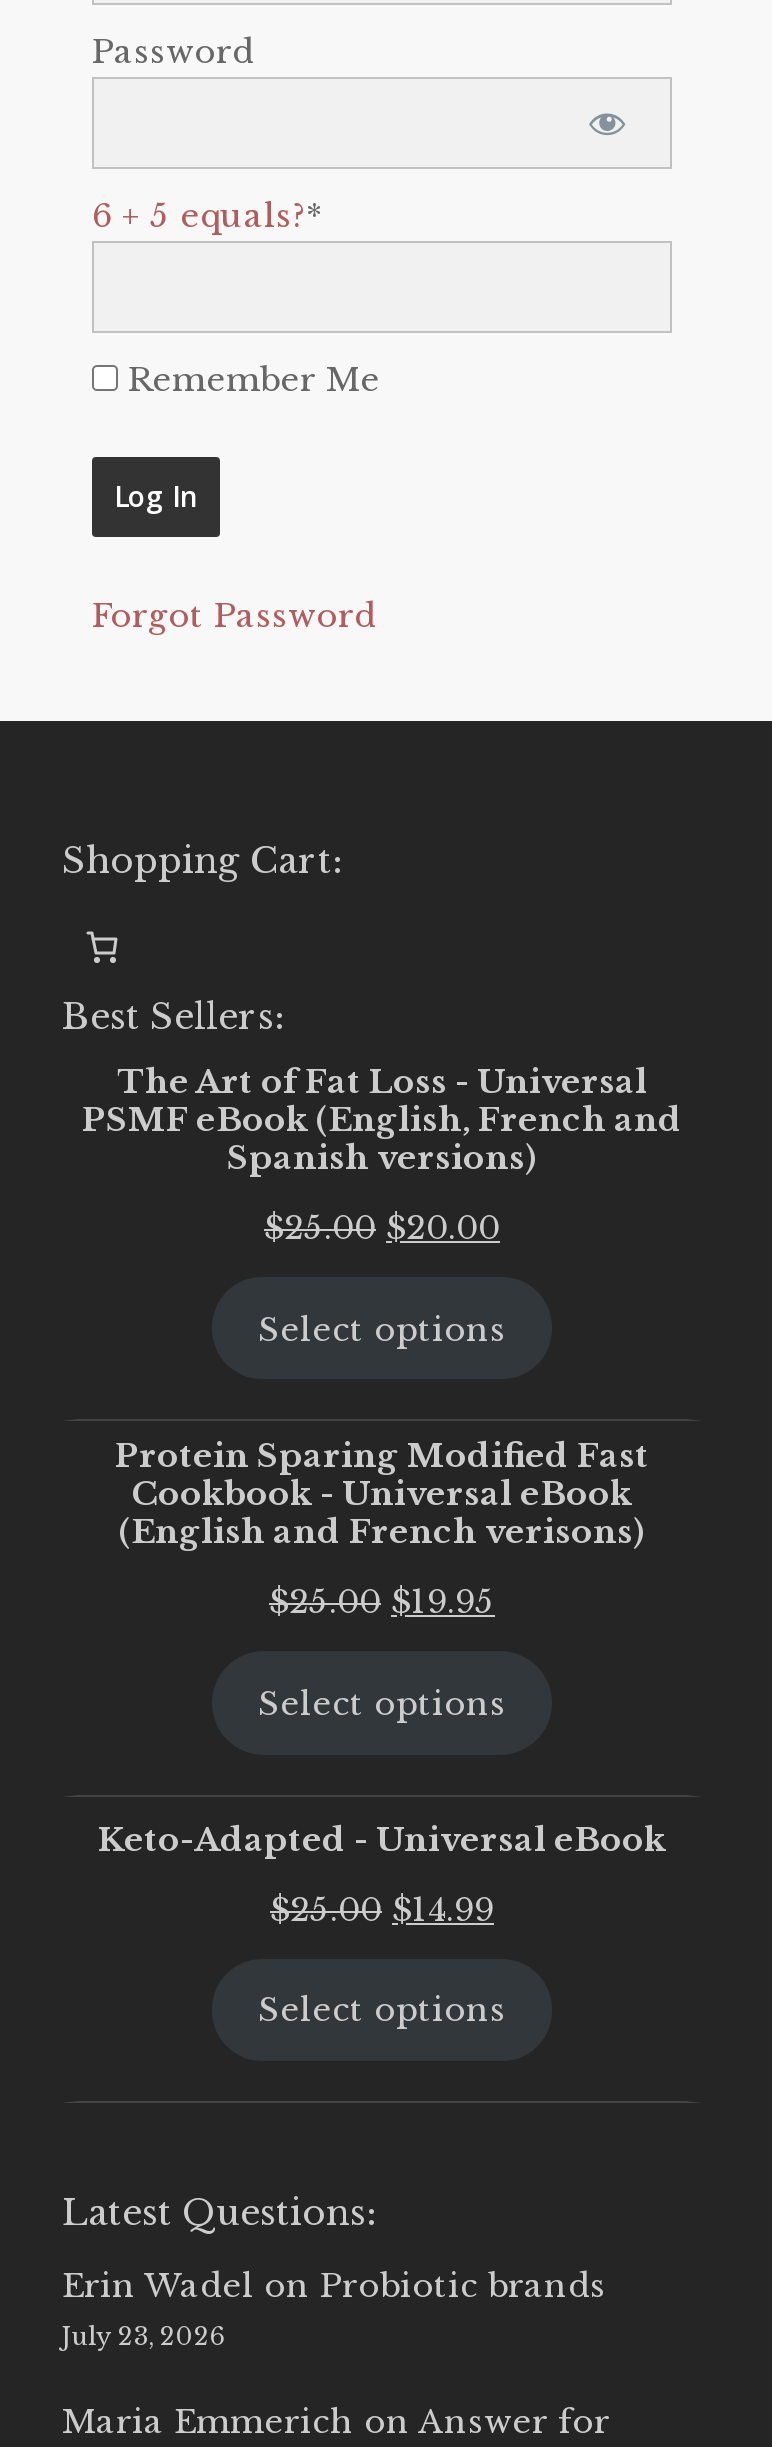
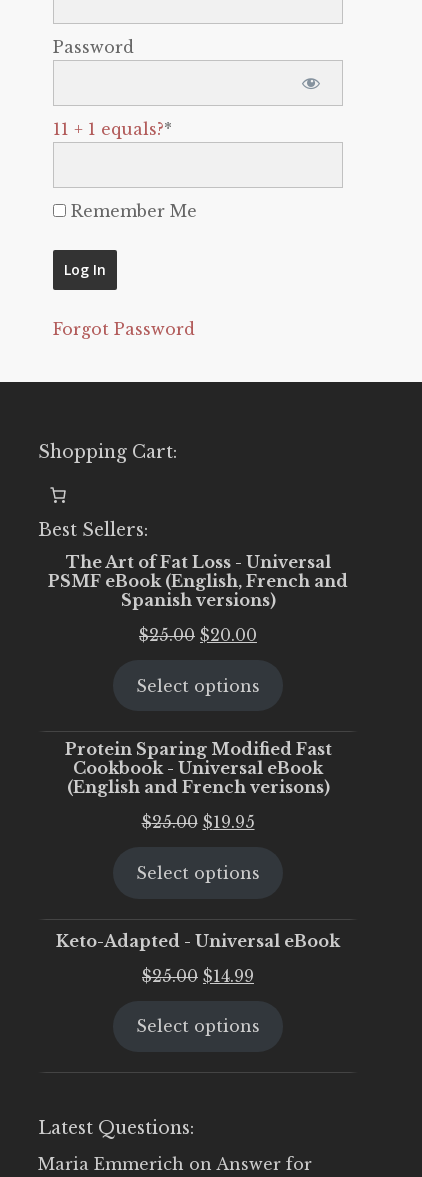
[92,195,322,235] 6 + 5 equals?* -> [53,119,172,139] 11 + 1 equals?*
[62,2265,606,2351] Erin Wadel on Probiotic brands | July 23, 2026 -> none

